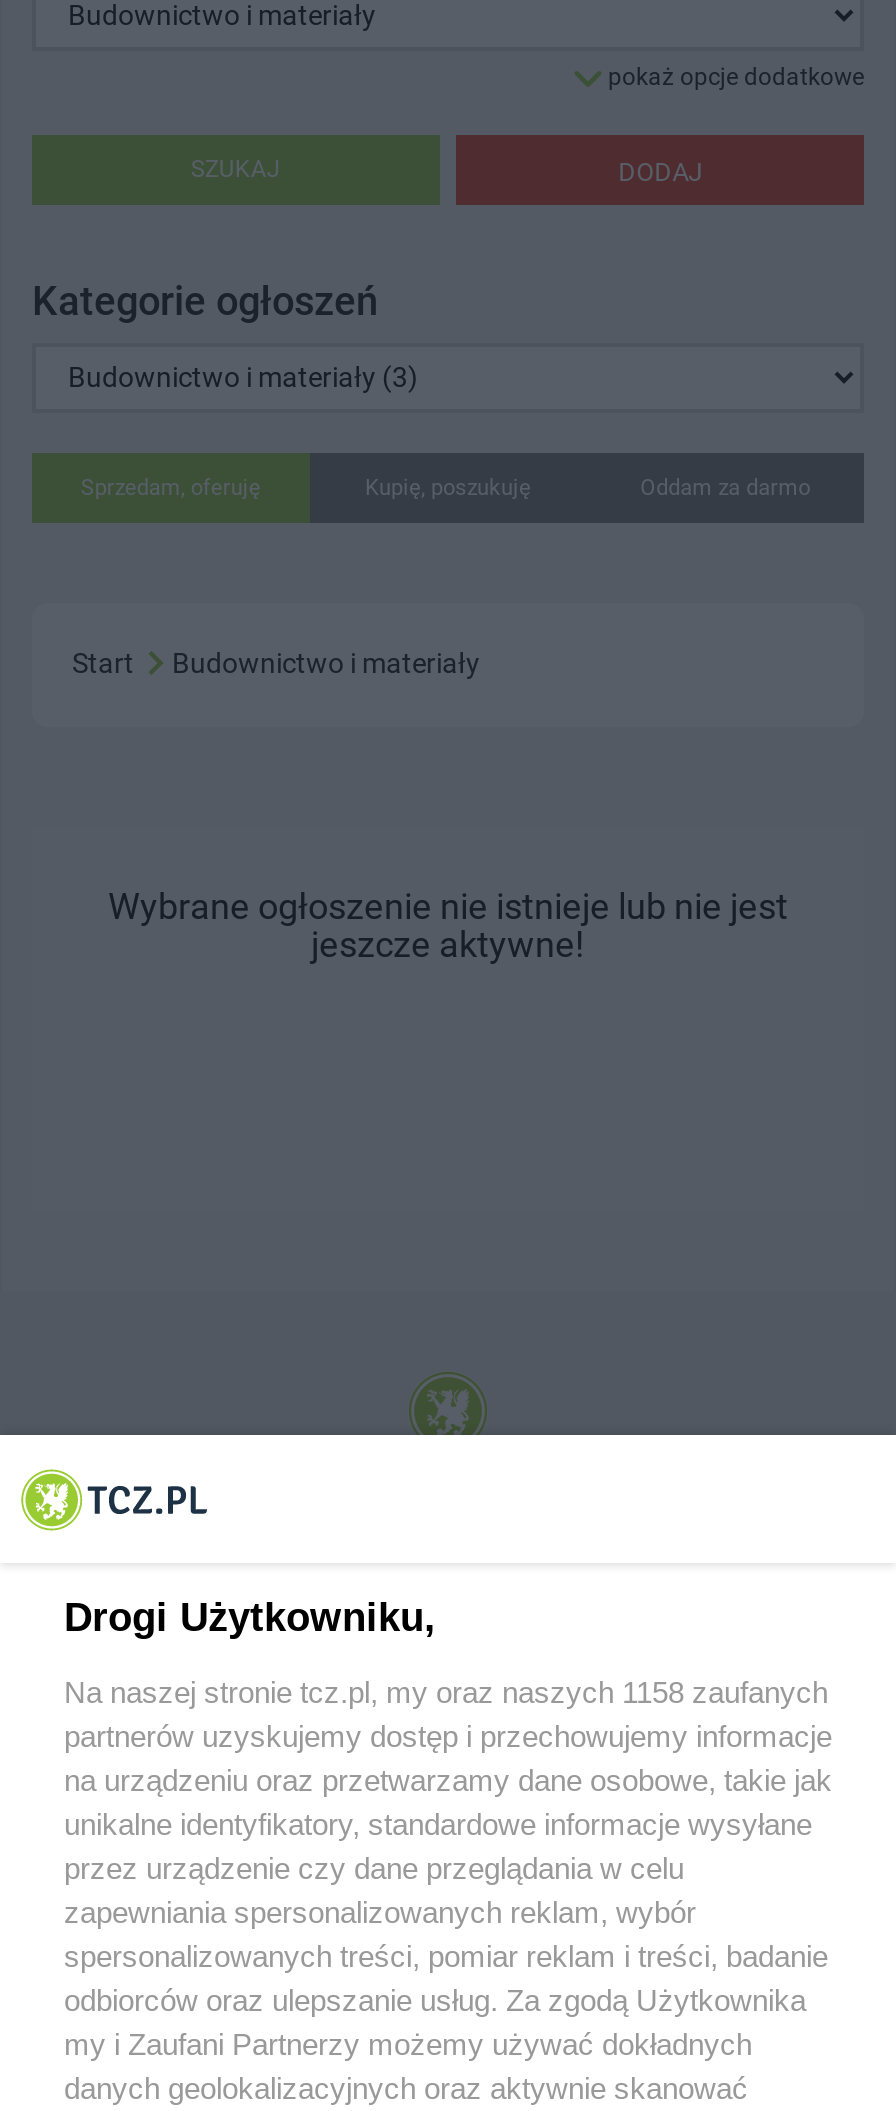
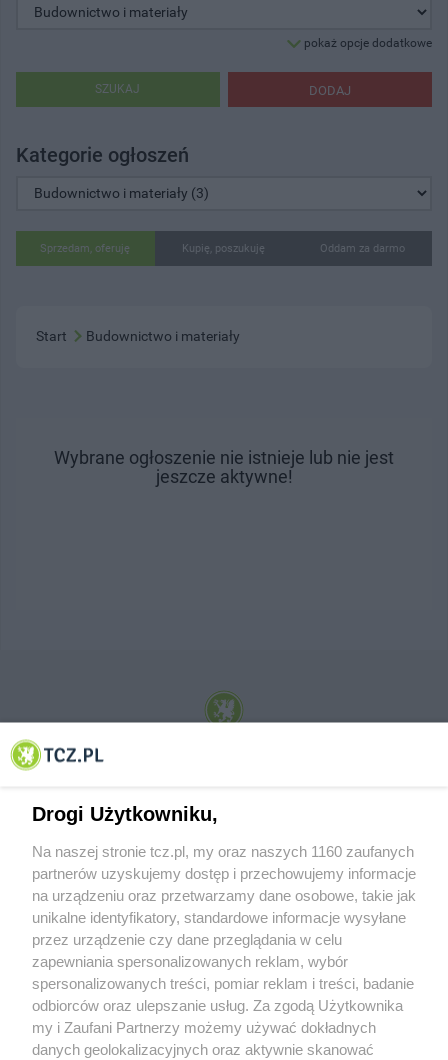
[64,1675,828,1709] Na naszej stronie tcz.pl, my oraz naszych 1158 zaufanych -> [32,842,414,859] Na naszej stronie tcz.pl, my oraz naszych 1160 zaufanych

